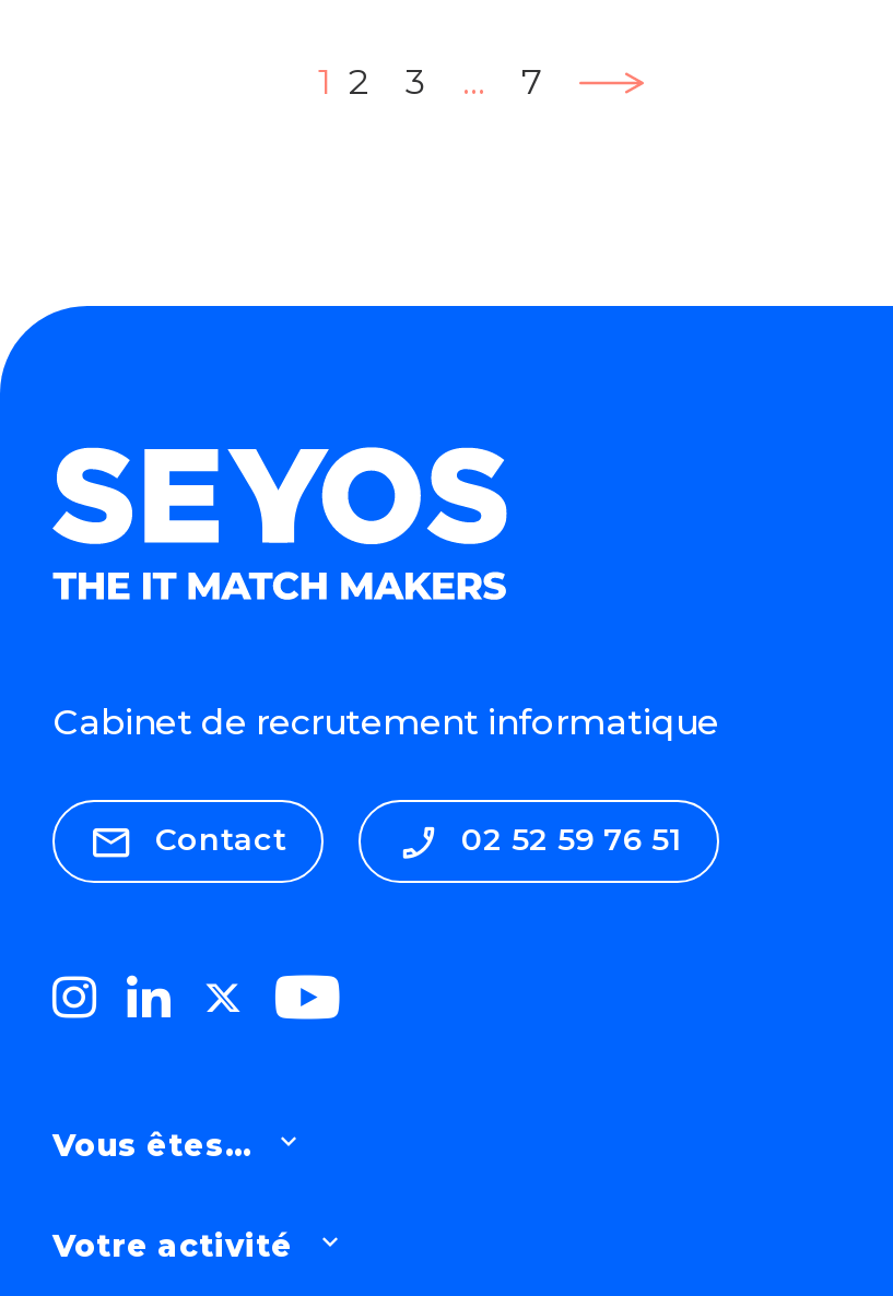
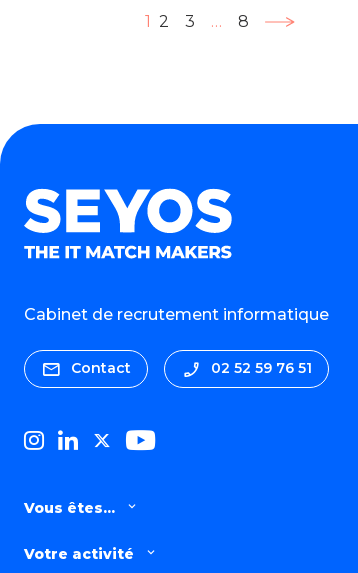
[521,61,543,103] 7 -> [238,12,249,31] 8

